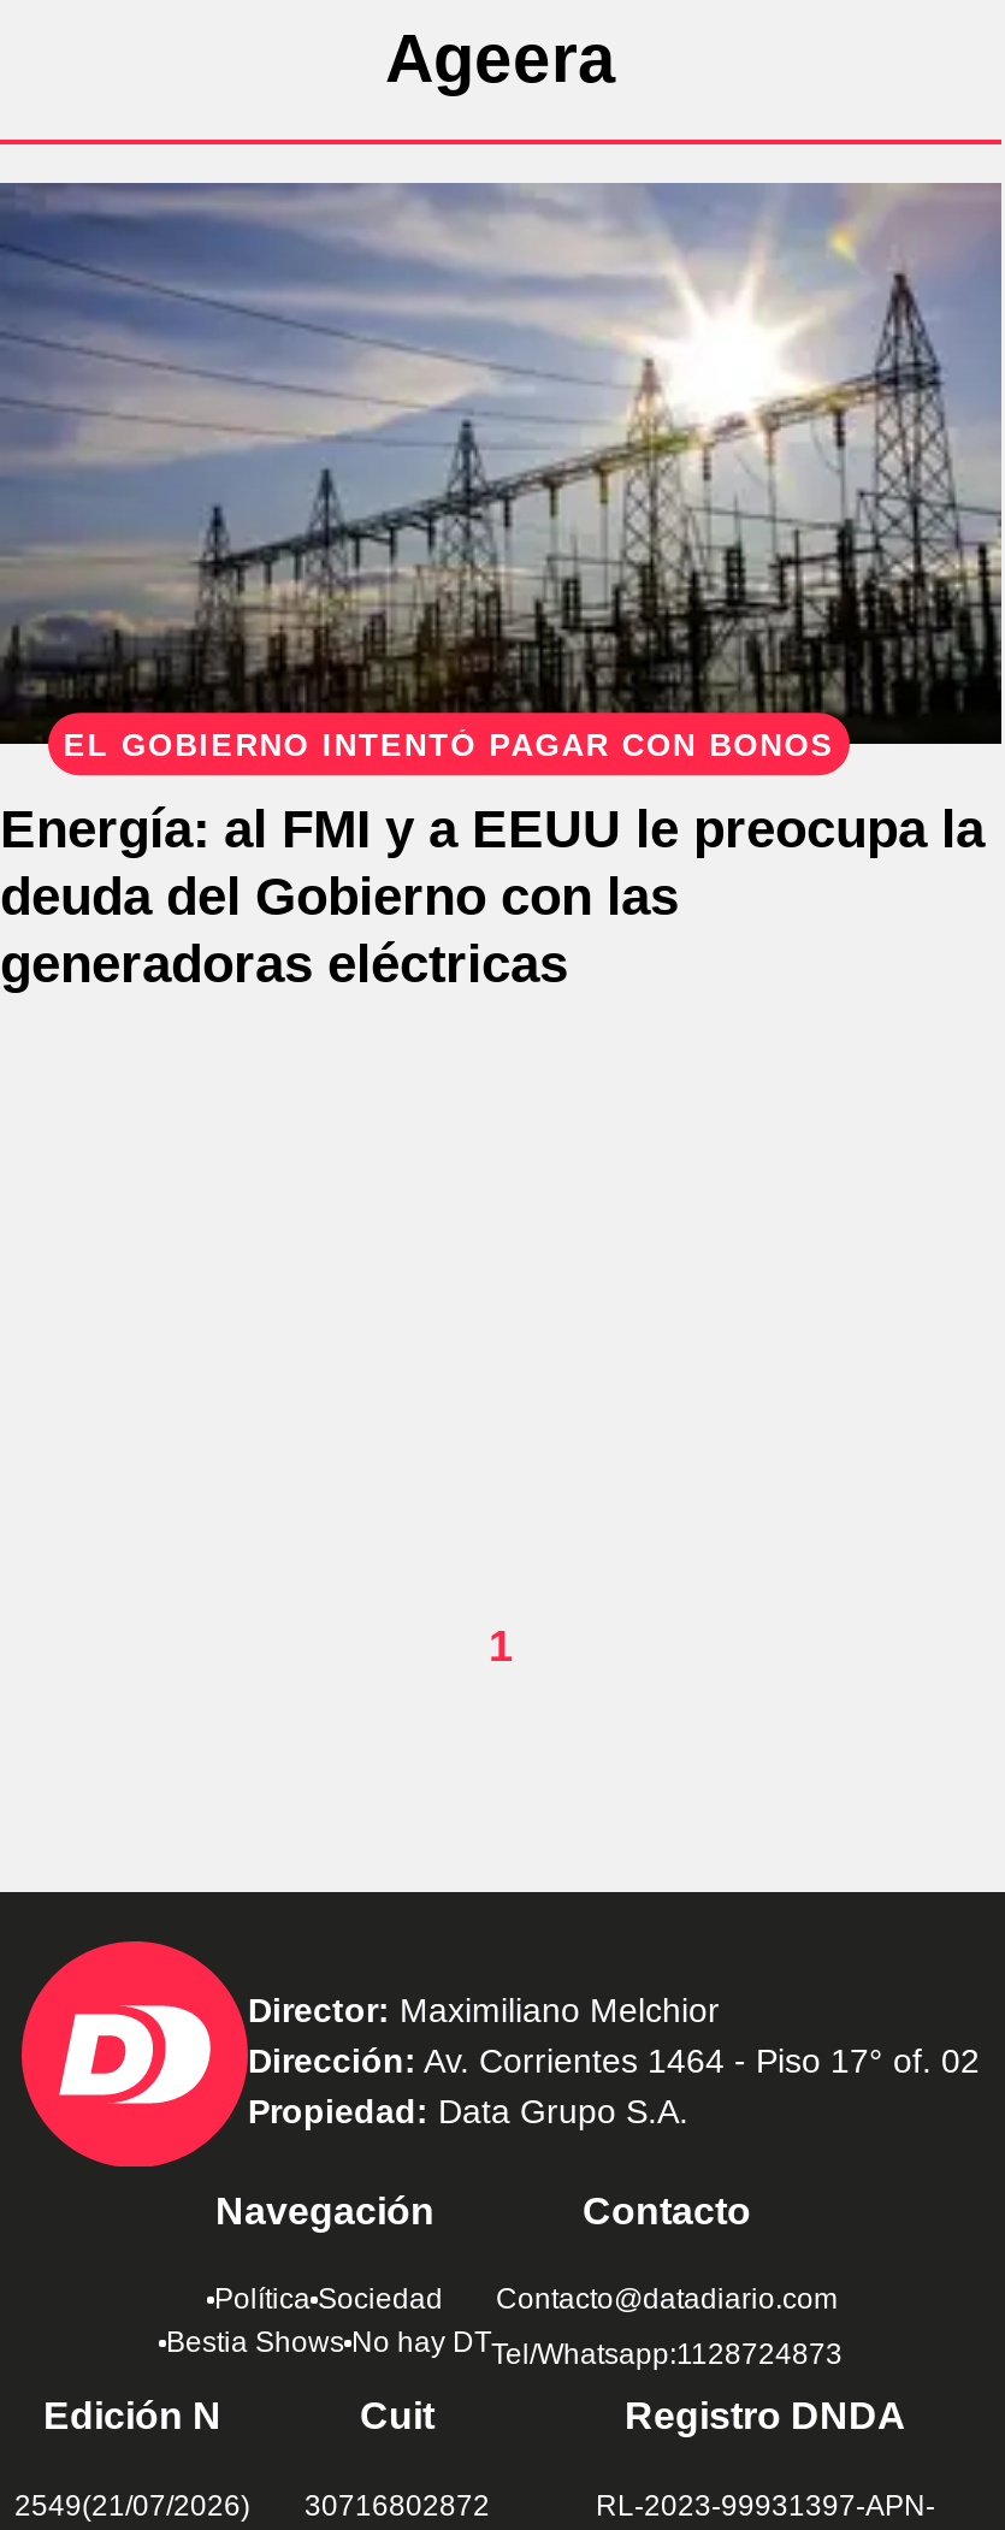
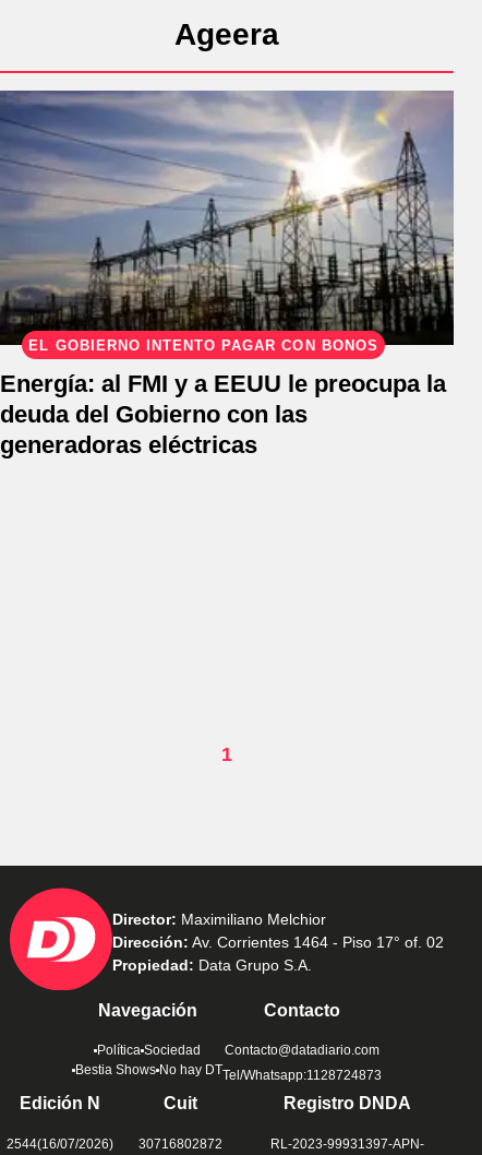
[14,2490,490,2524] 2549(21/07/2026) 30716802872 -> [7,1137,222,1152] 2544(16/07/2026) 30716802872

